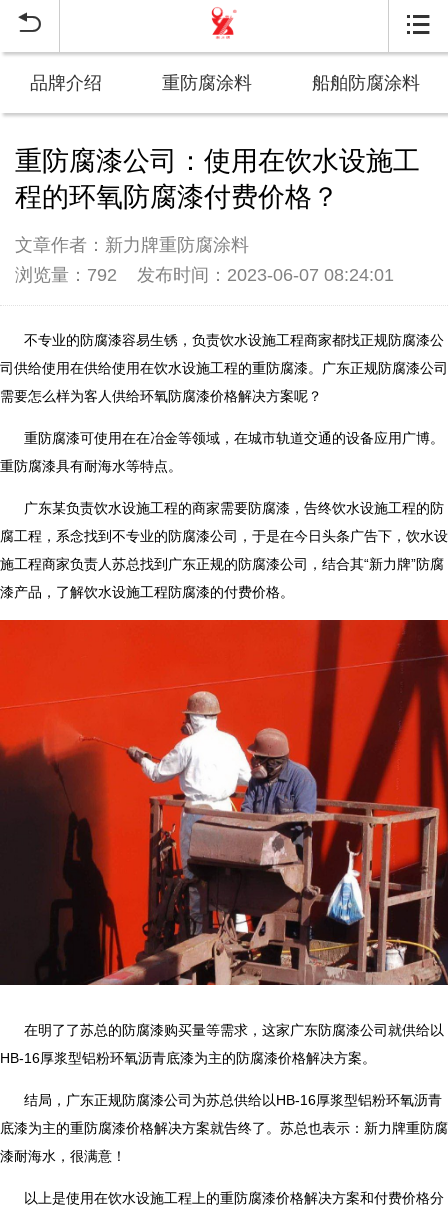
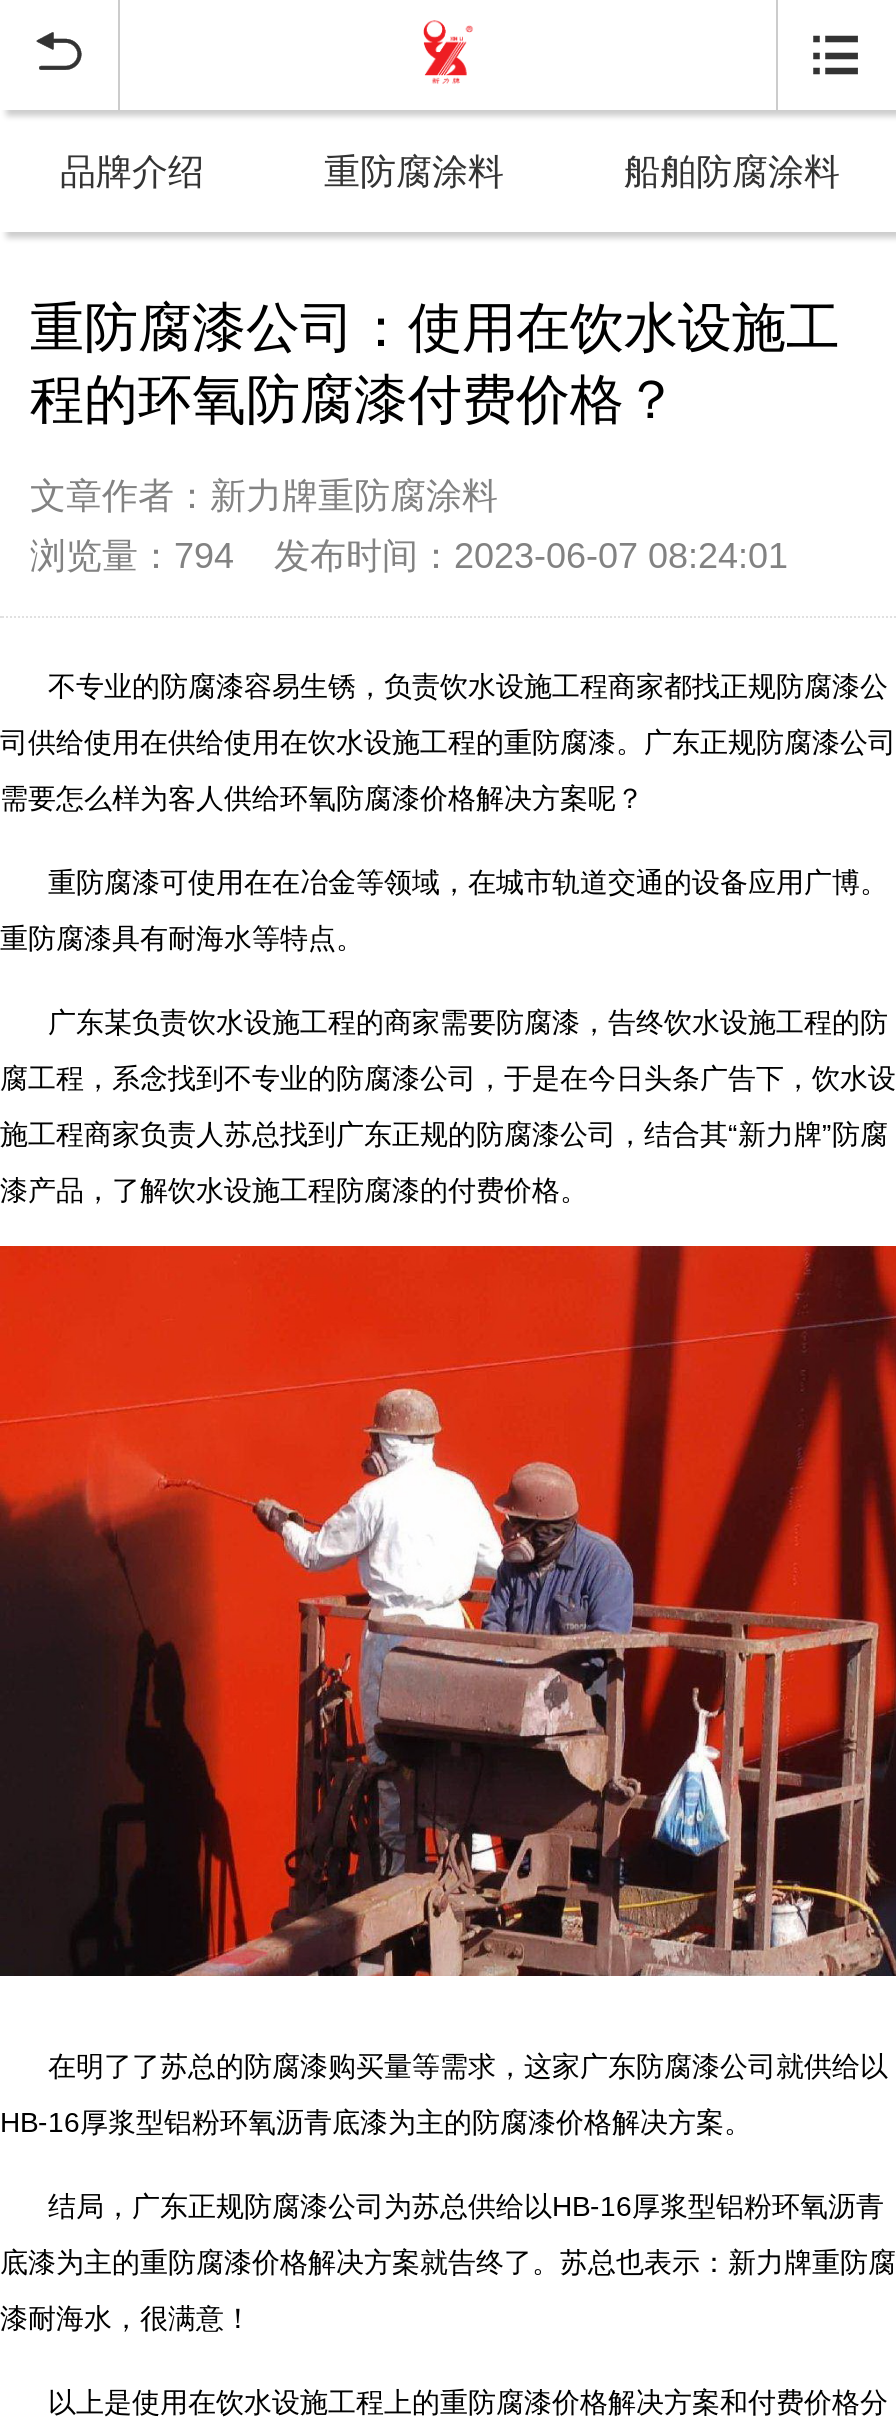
[15,265,394,285] 浏览量：792 发布时间：2023-06-07 08:24:01 -> [30,536,788,576] 浏览量：794 发布时间：2023-06-07 08:24:01

